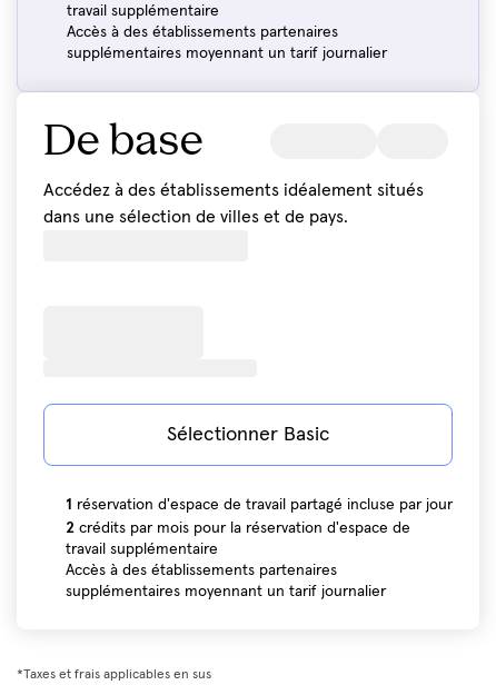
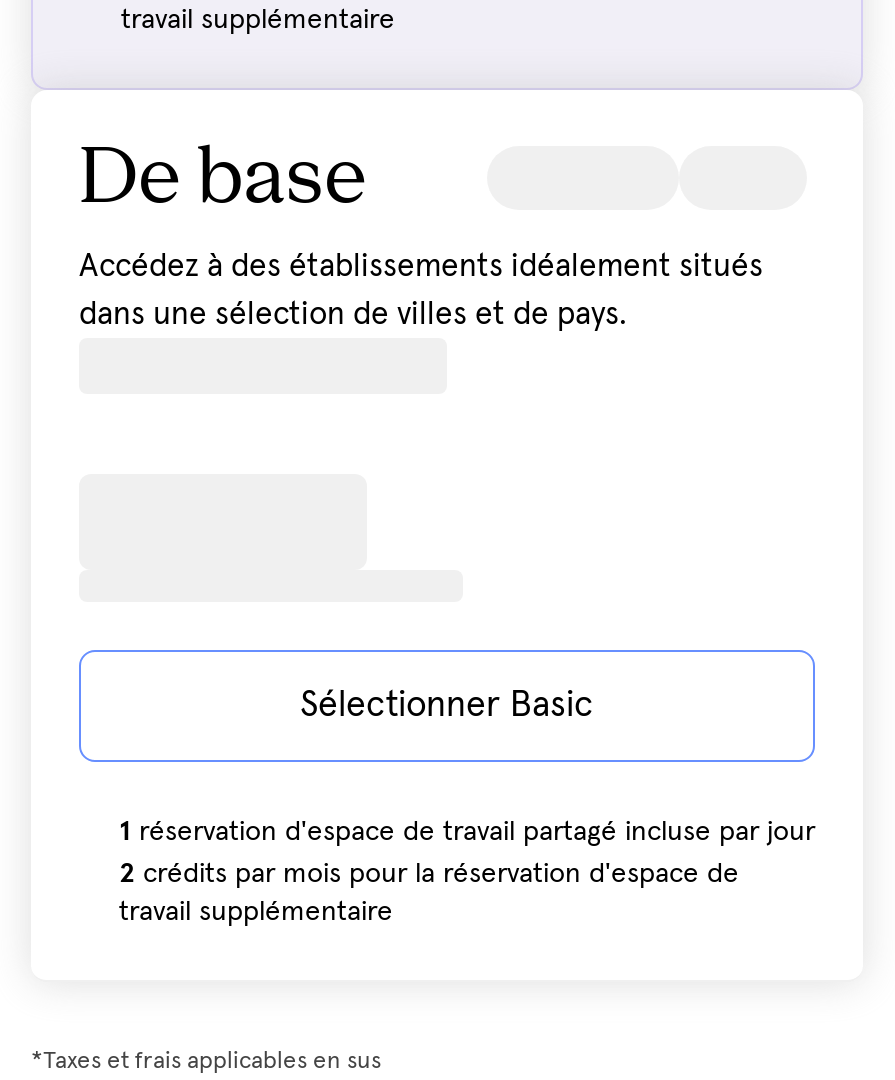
[67,24,391,61] Accès à des établissements partenaires | supplémentaires moyennant un tarif journalier -> none
[66,563,390,599] Accès à des établissements partenaires | supplémentaires moyennant un tarif journalier -> none

